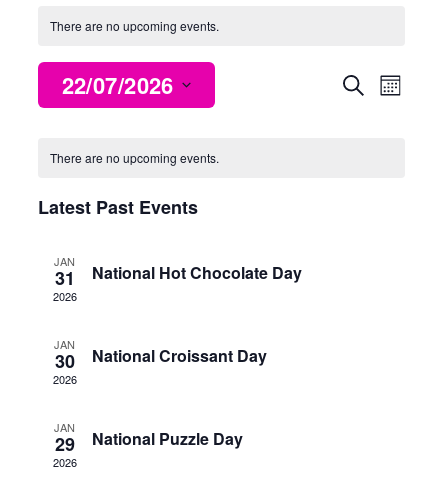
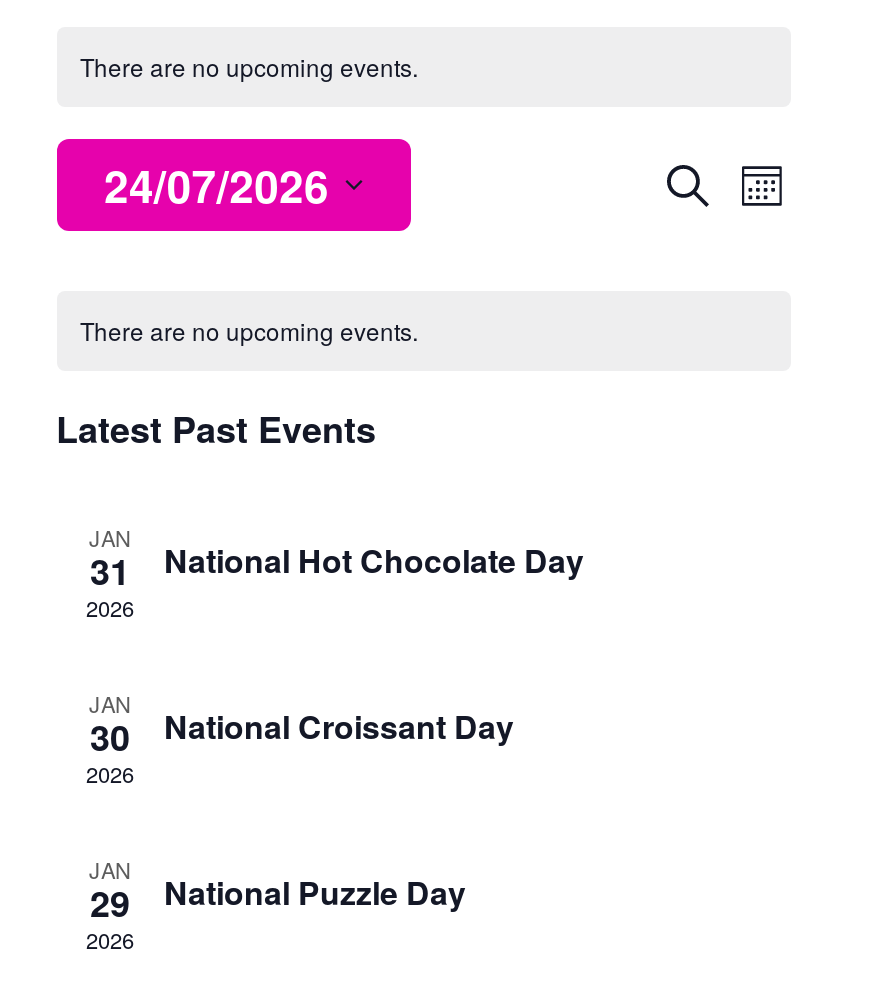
[61,69,174,101] 22/07/2026 -> [104,153,329,217] 24/07/2026

